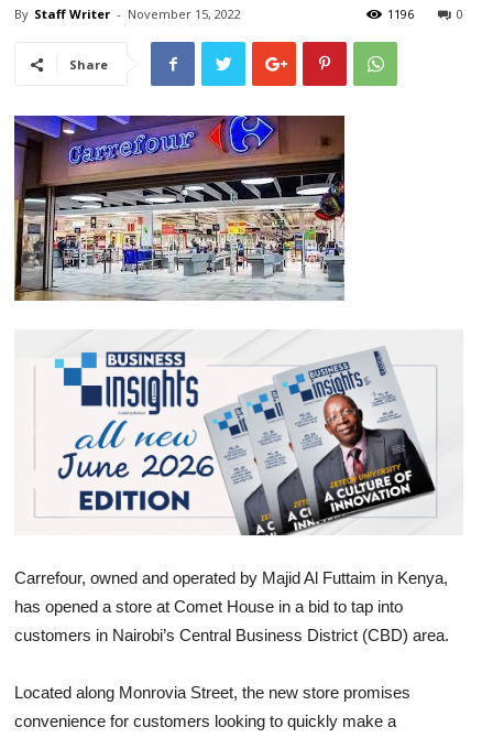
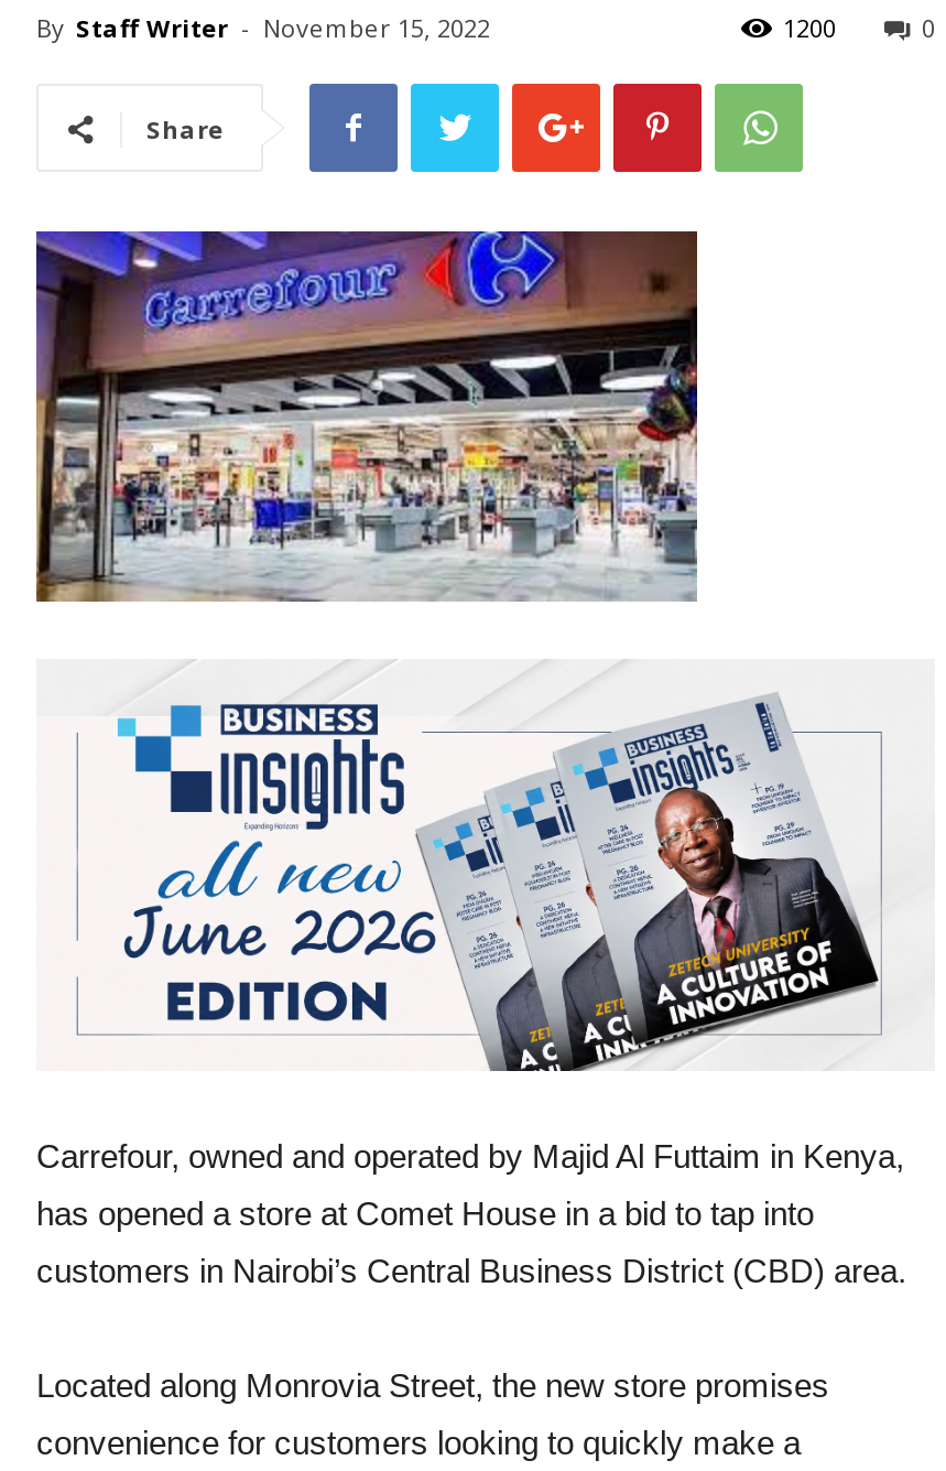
[387,6,414,22] 1196 -> [783,11,836,44] 1200

